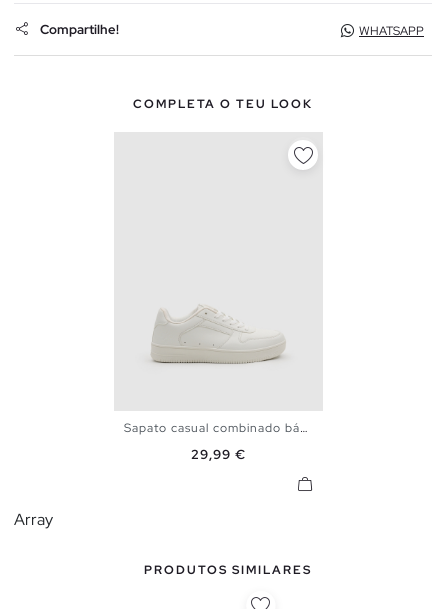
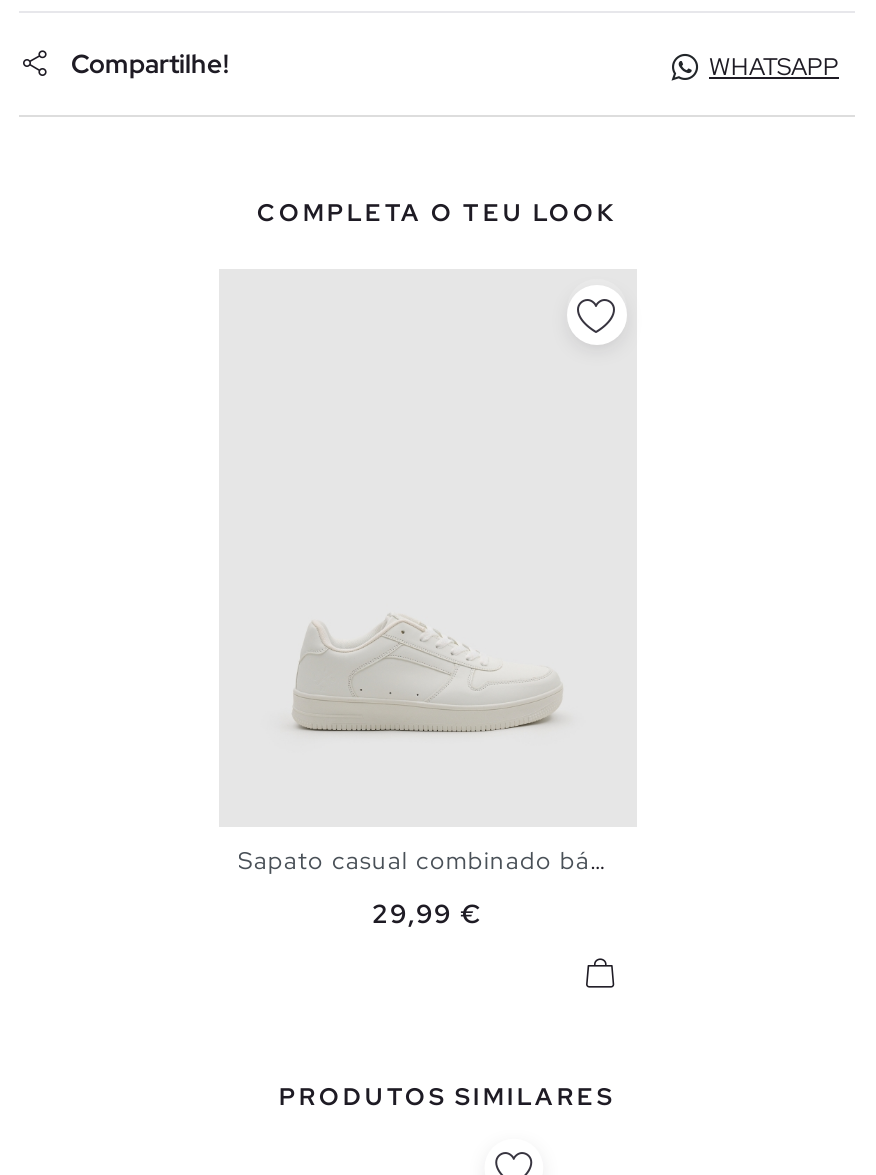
[14,509,53,530] Array -> none

